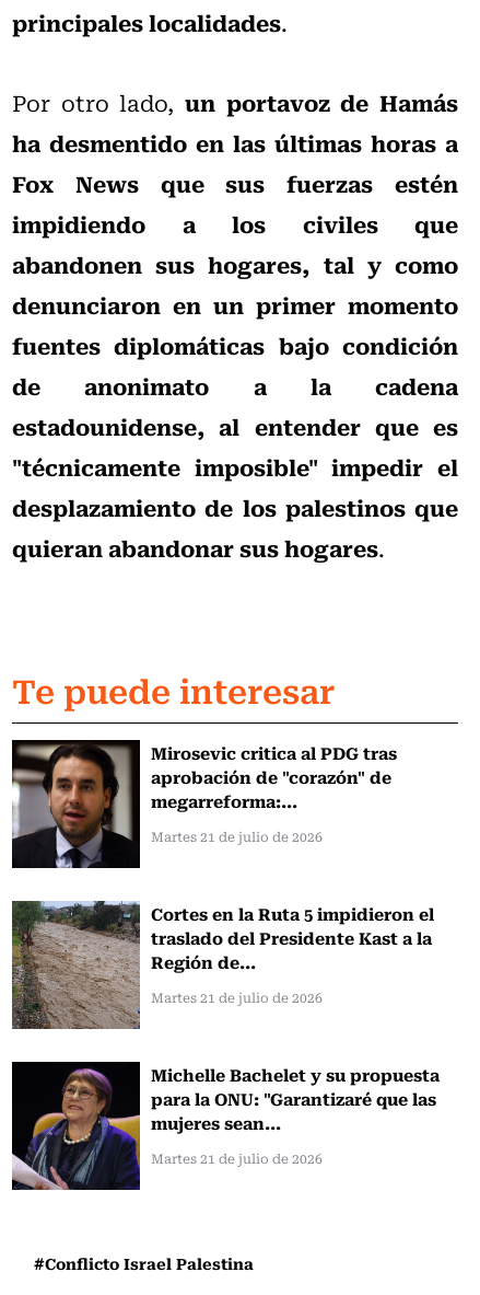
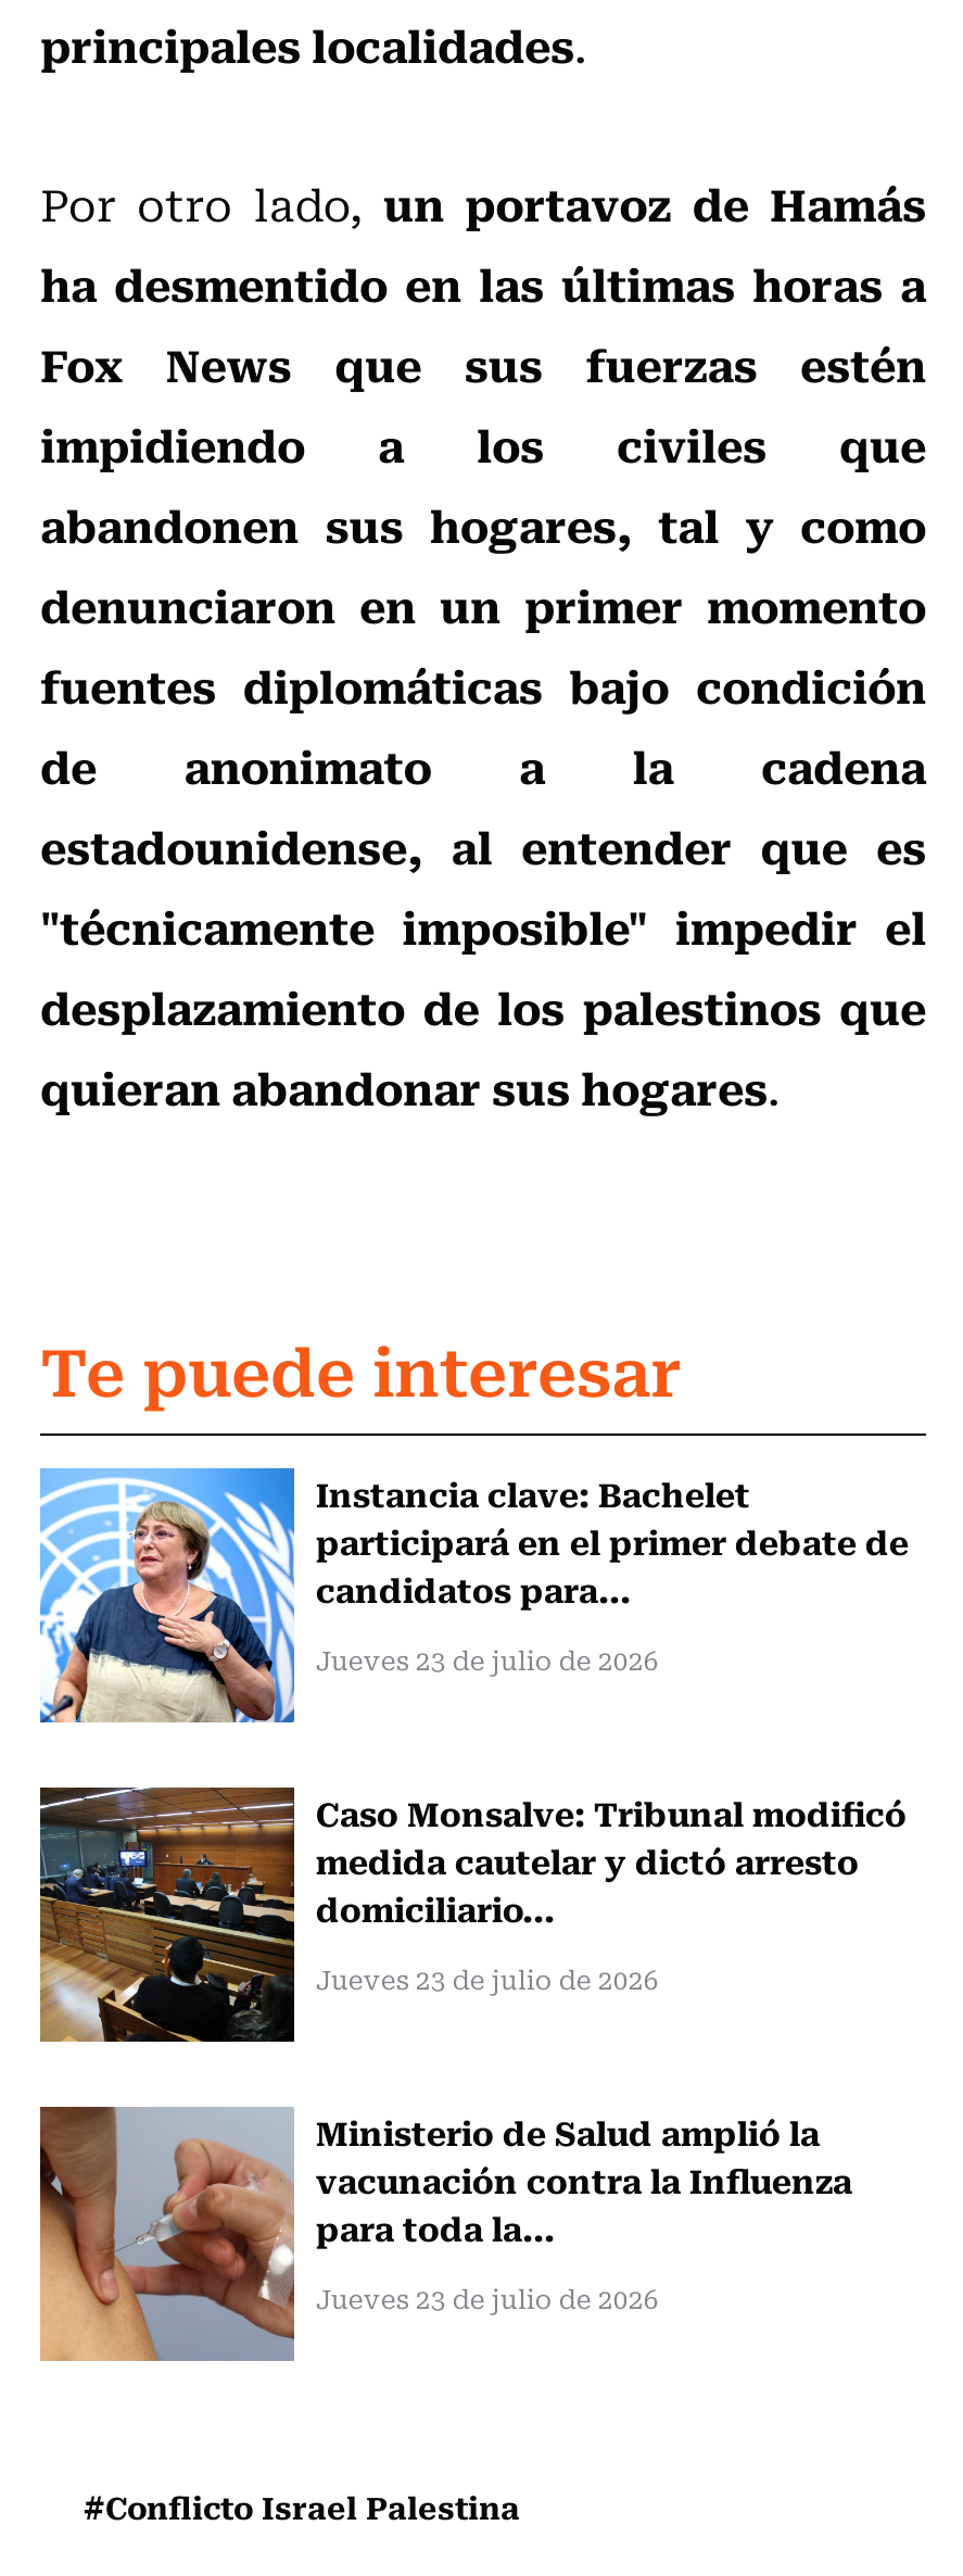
[11,739,397,869] [image] | Mirosevic critica al PDG tras | aprobación de "corazón" de | megarreforma:... -> [38,1466,908,1725] [image] | Instancia clave: Bachelet | participará en el primer debate de | candidatos para...
[151,826,322,846] Martes 21 de julio de 2026 -> [316,1640,659,1679] Jueves 23 de julio de 2026
[11,900,434,1030] [image] | Cortes en la Ruta 5 impidieron el | traslado del Presidente Kast a la | Región de... -> [38,1785,906,2044] [image] | Caso Monsalve: Tribunal modificó | medida cautelar y dictó arresto | domiciliario...
[151,987,322,1007] Martes 21 de julio de 2026 -> [316,1959,659,1998] Jueves 23 de julio de 2026
[11,1061,439,1191] [image] | Michelle Bachelet y su propuesta | para la ONU: "Garantizaré que las | mujeres sean... -> [38,2104,852,2363] [image] | Ministerio de Salud amplió la | vacunación contra la Influenza | para toda la...
[151,1148,322,1168] Martes 21 de julio de 2026 -> [316,2278,659,2317] Jueves 23 de julio de 2026

